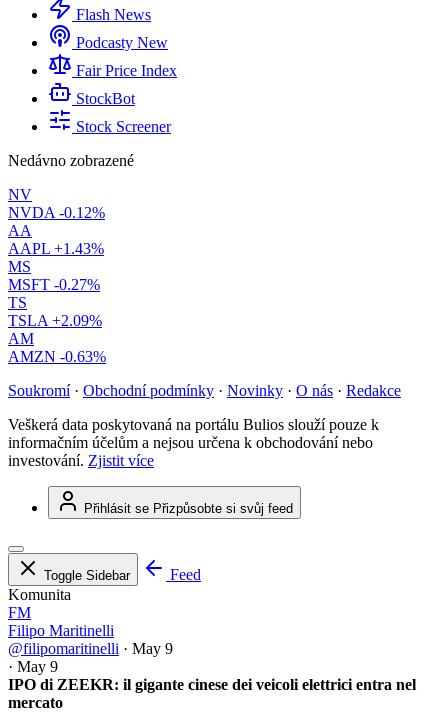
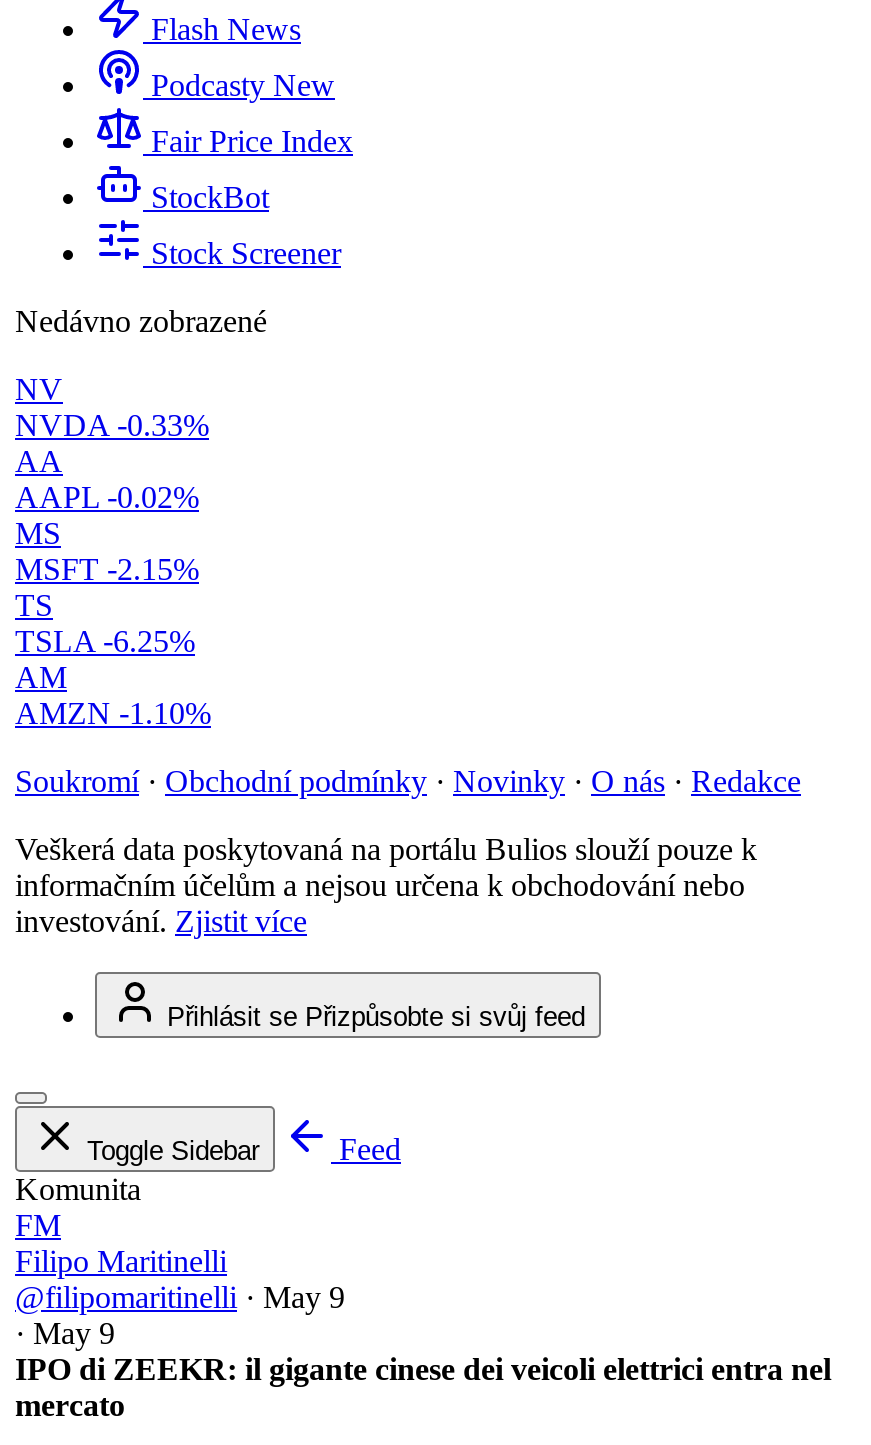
[8,204,105,221] NVDA -0.12% -> [15,408,209,442] NVDA -0.33%
[8,240,104,257] AAPL +1.43% -> [15,480,199,514] AAPL -0.02%
[8,276,100,293] MSFT -0.27% -> [15,552,199,586] MSFT -2.15%
[8,312,102,329] TSLA +2.09% -> [15,624,195,658] TSLA -6.25%
[8,348,106,365] AMZN -0.63% -> [15,696,211,730] AMZN -1.10%

